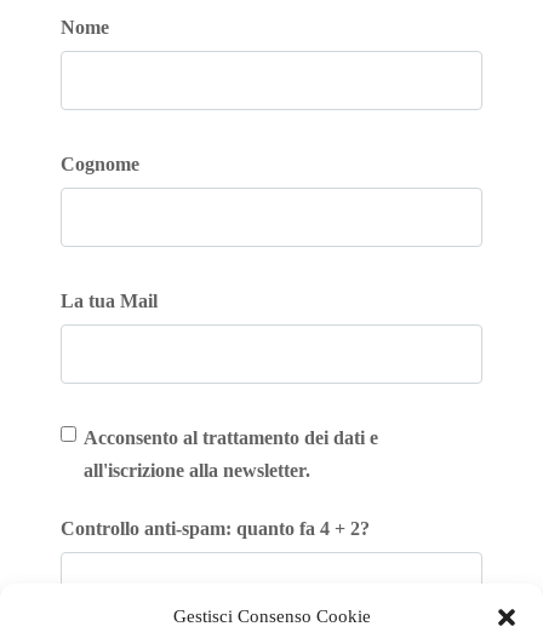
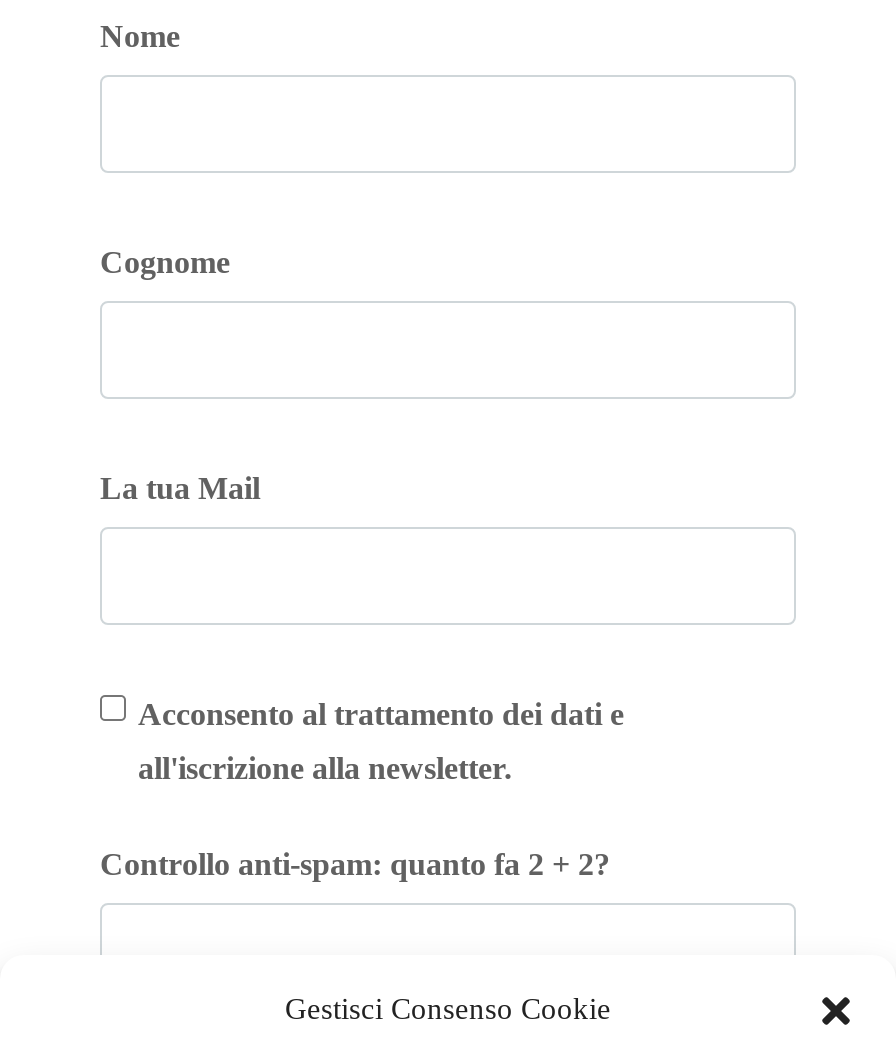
[61,518,370,538] Controllo anti-spam: quanto fa 4 + 2? -> [100,847,610,881] Controllo anti-spam: quanto fa 2 + 2?

